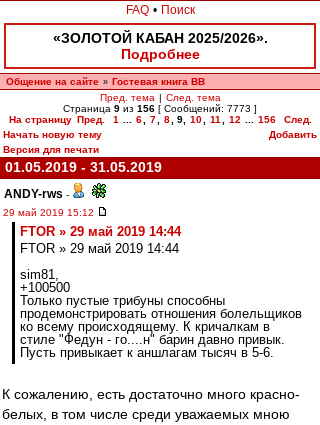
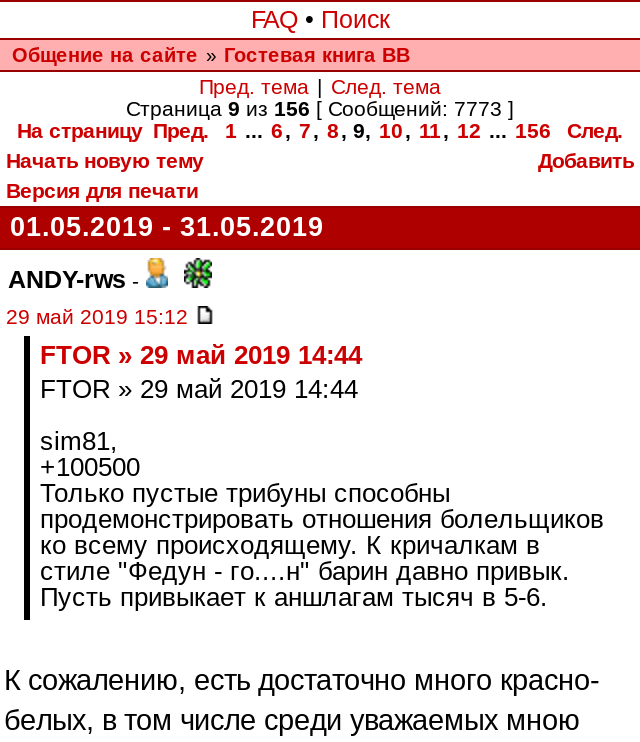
[52,30,267,62] «ЗОЛОТОЙ КАБАН 2025/2026». | Подробнее -> none

